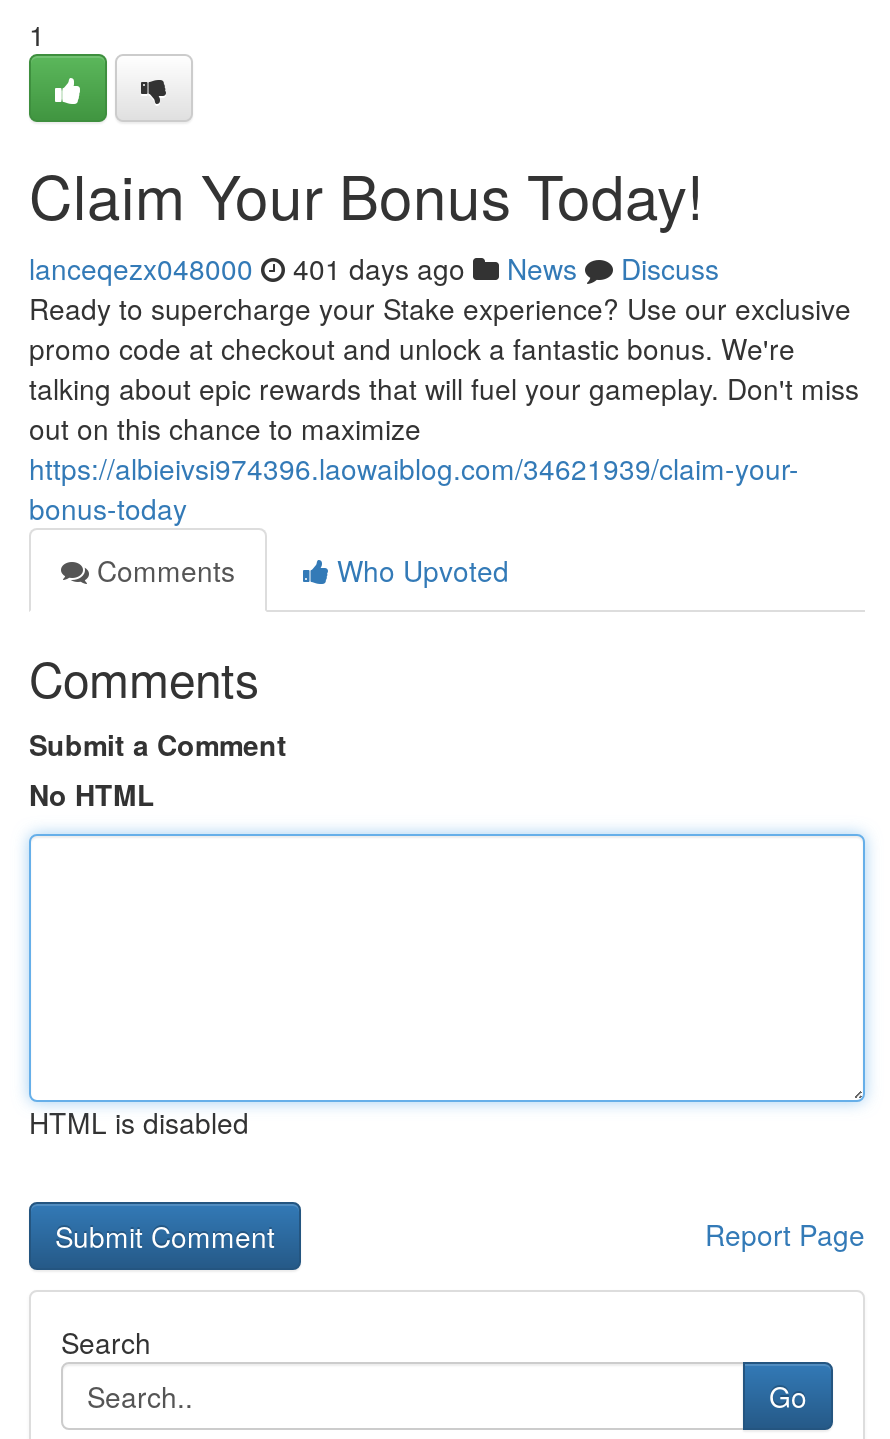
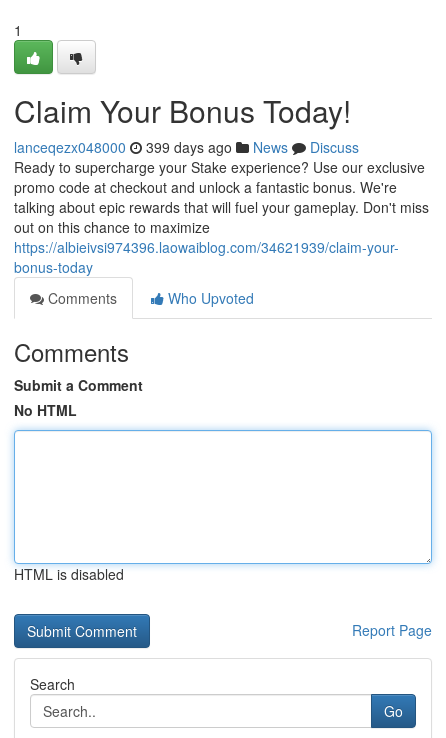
[29,248,719,288] lanceqezx048000 401 days ago News Discuss -> [14,137,359,157] lanceqezx048000 399 days ago News Discuss

